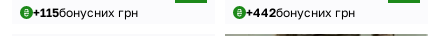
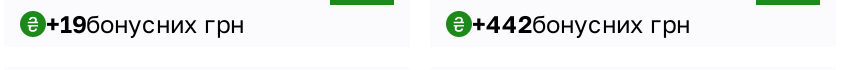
[33,5,138,20] +115бонусних грн -> [46,9,244,39] +19бонусних грн

